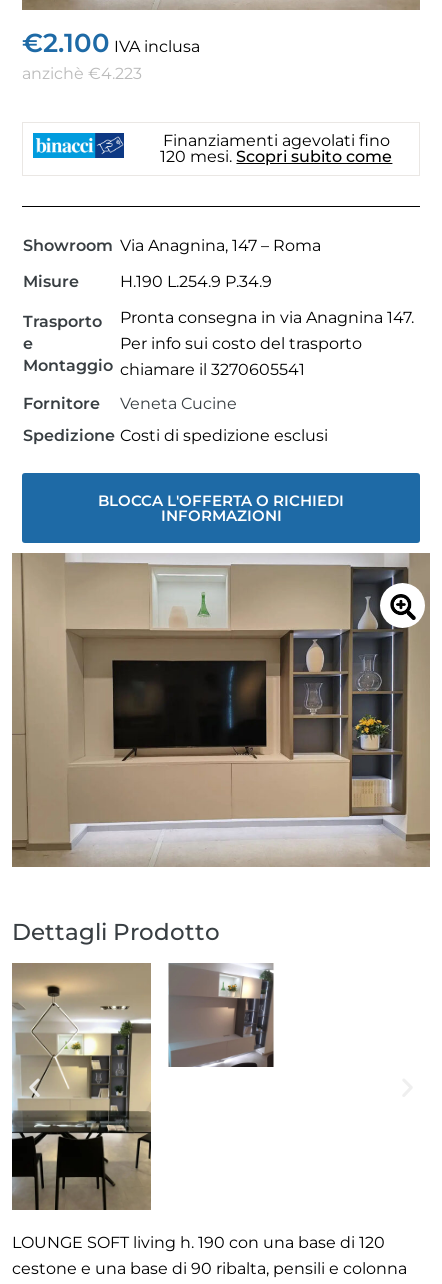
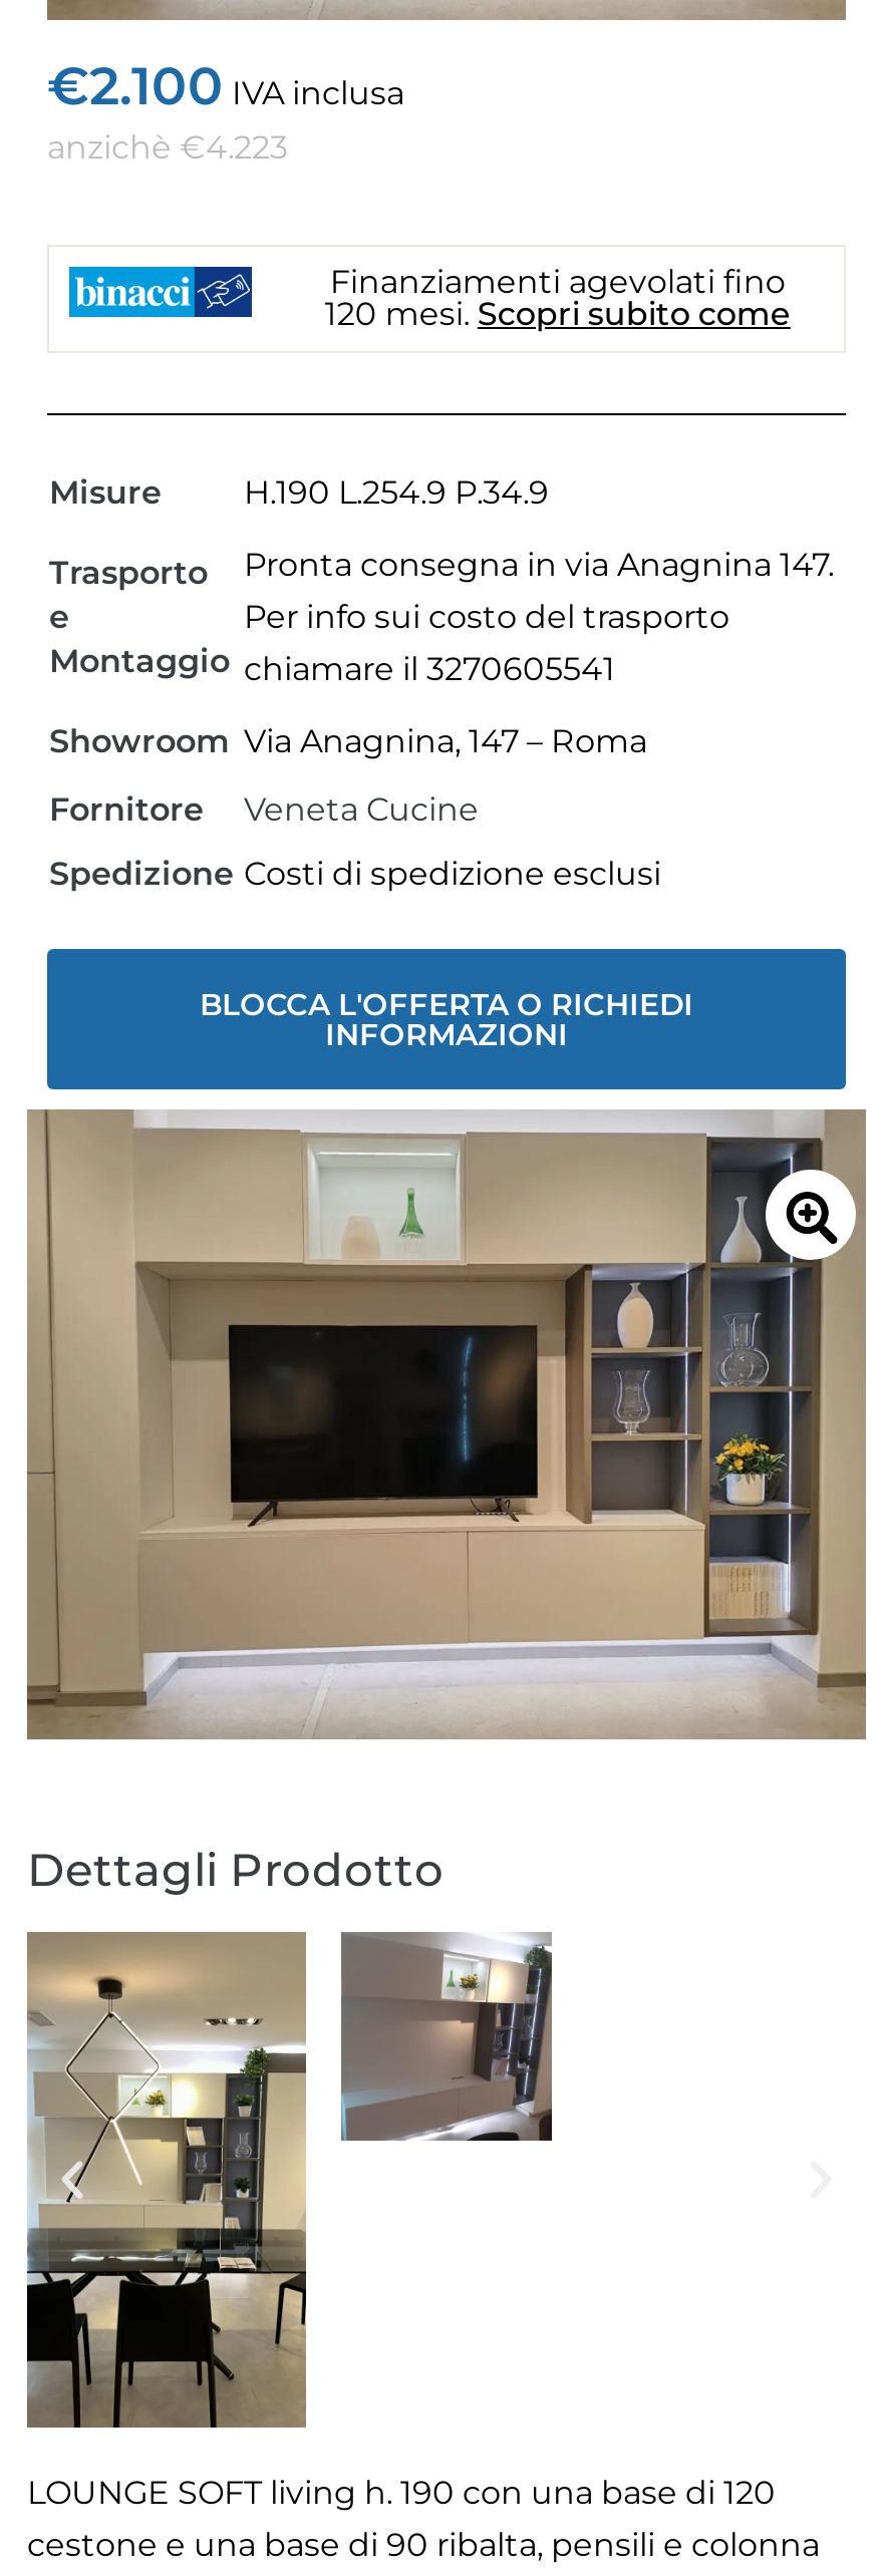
moved [23,236,321,255] -> [49,723,647,761]: Showroom Via Anagnina, 147 – Roma
moved [23,272,414,379] -> [49,474,834,689]: Misure | H.190 L.254.9 P.34.9 | Trasporto | e | Montaggio | Pronta consegna in via Anagnina 147. | Per info sui costo del trasporto | chiamare il 3270605541

